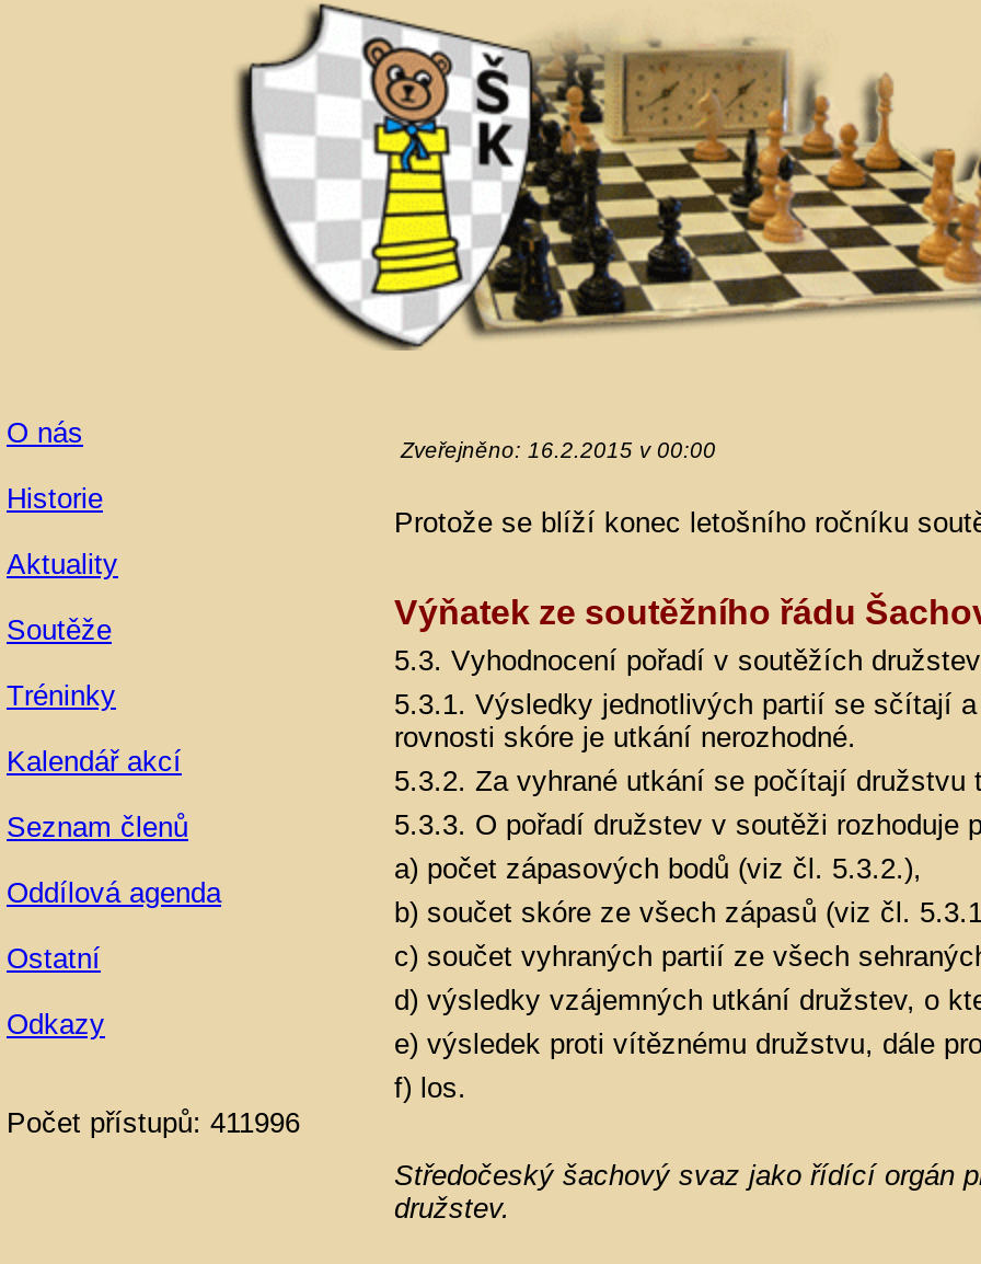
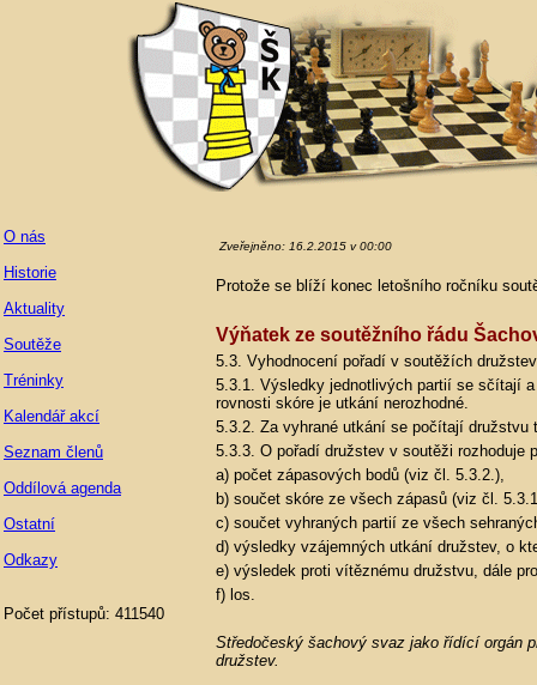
[7,1106,300,1139] Počet přístupů: 411996 -> [4,605,164,623] Počet přístupů: 411540

